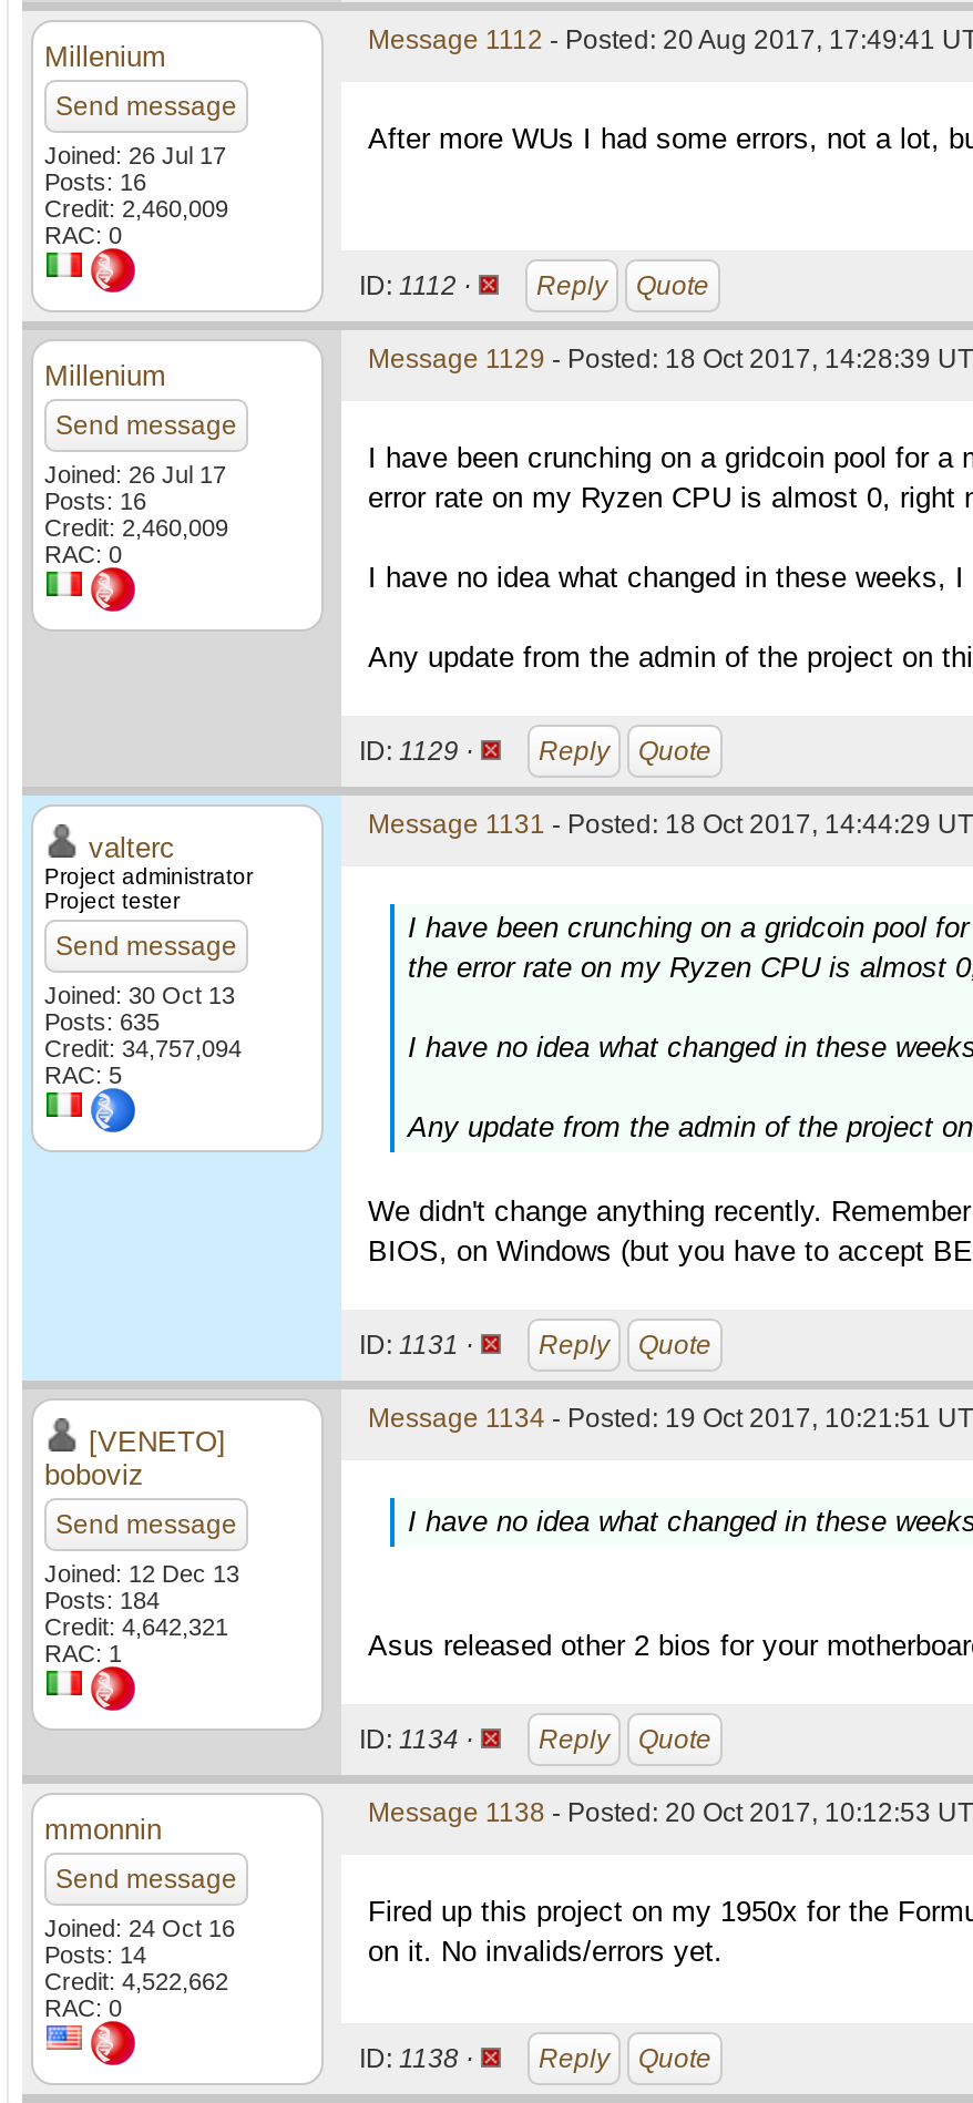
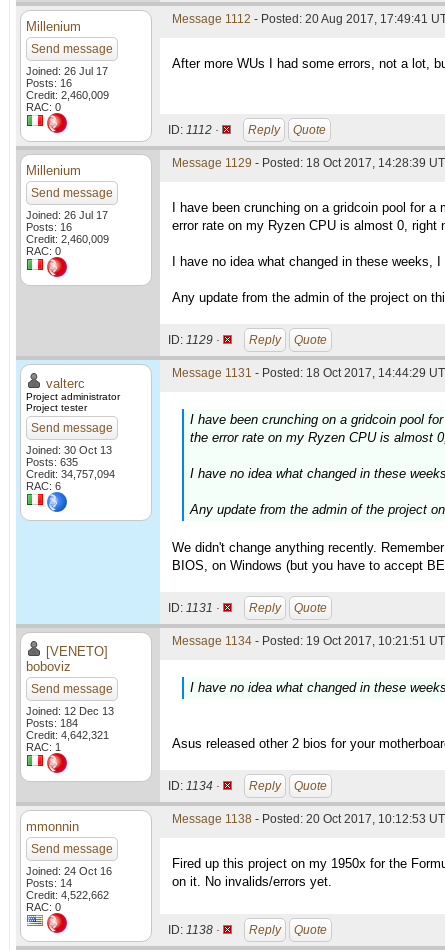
[44,1061,122,1088] RAC: 5 -> [26,480,61,492] RAC: 6

